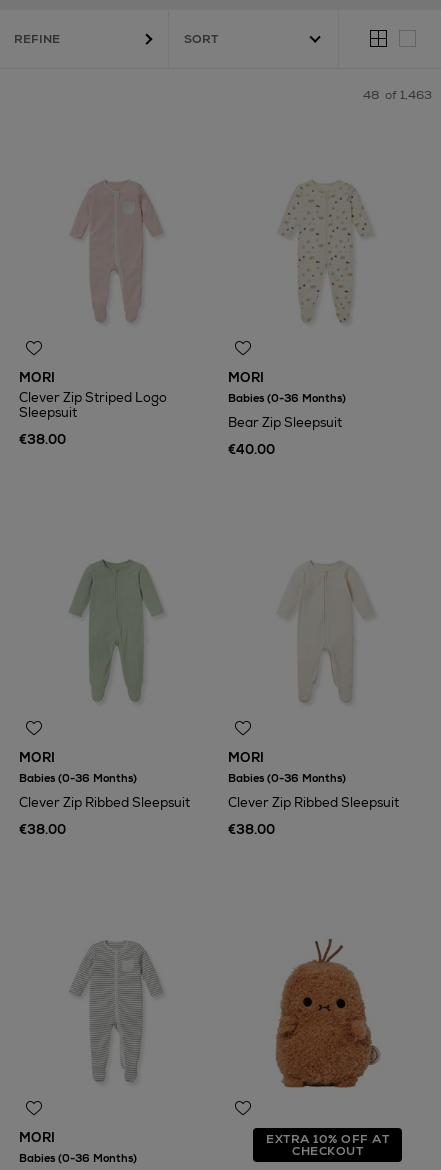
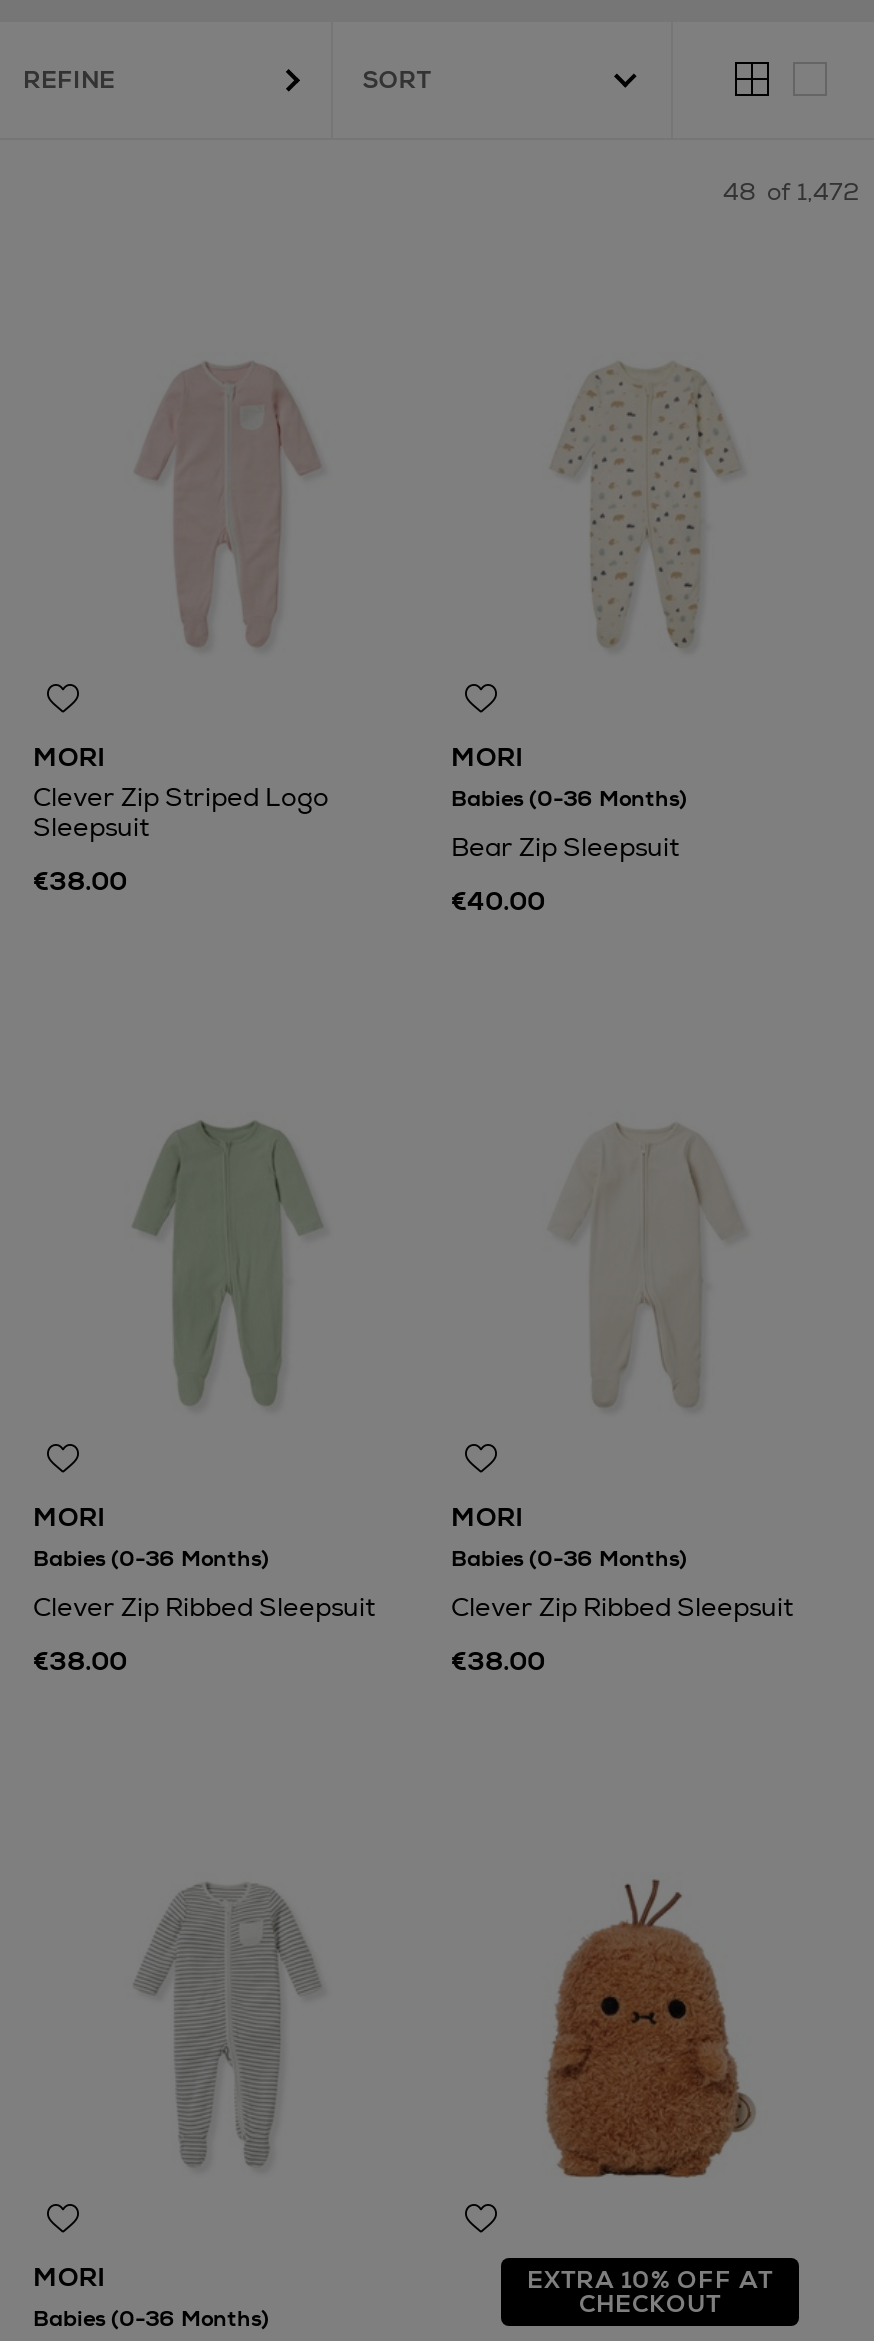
[363,87,432,103] 48 of 1,463 -> [723,176,859,208] 48 of 1,472

